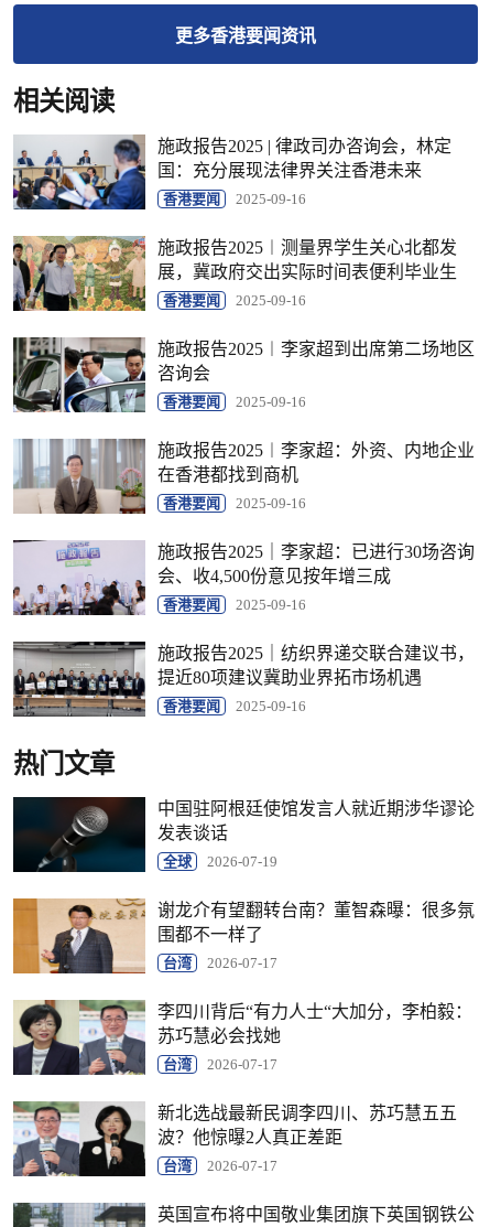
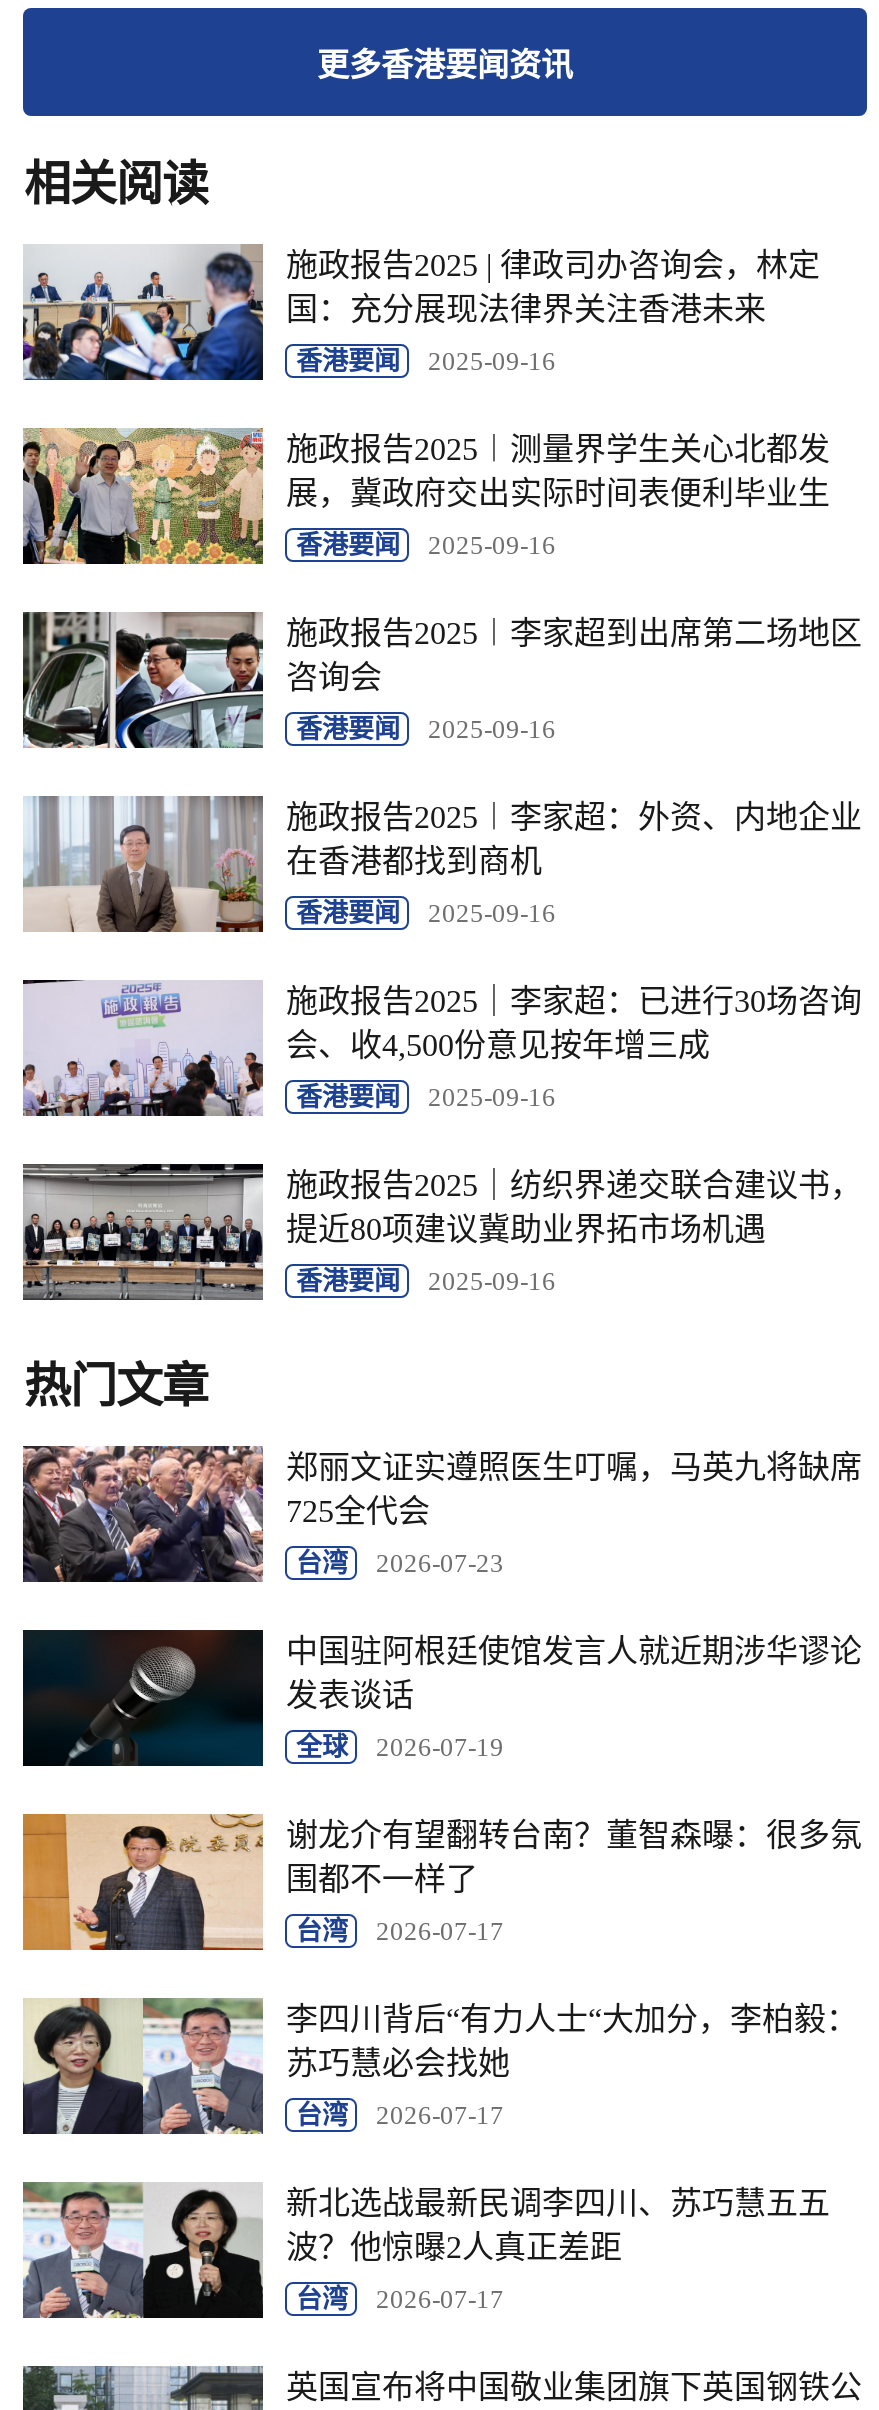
none -> [21,1444,862,1584] [image] | 郑丽文证实遵照医生叮嘱，马英九将缺席 | 725全代会 | 台湾 | 2026-07-23

